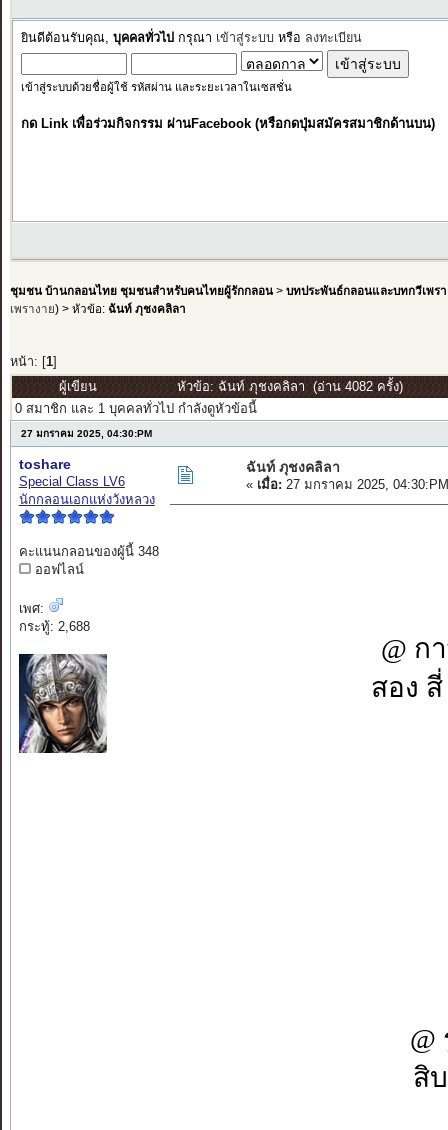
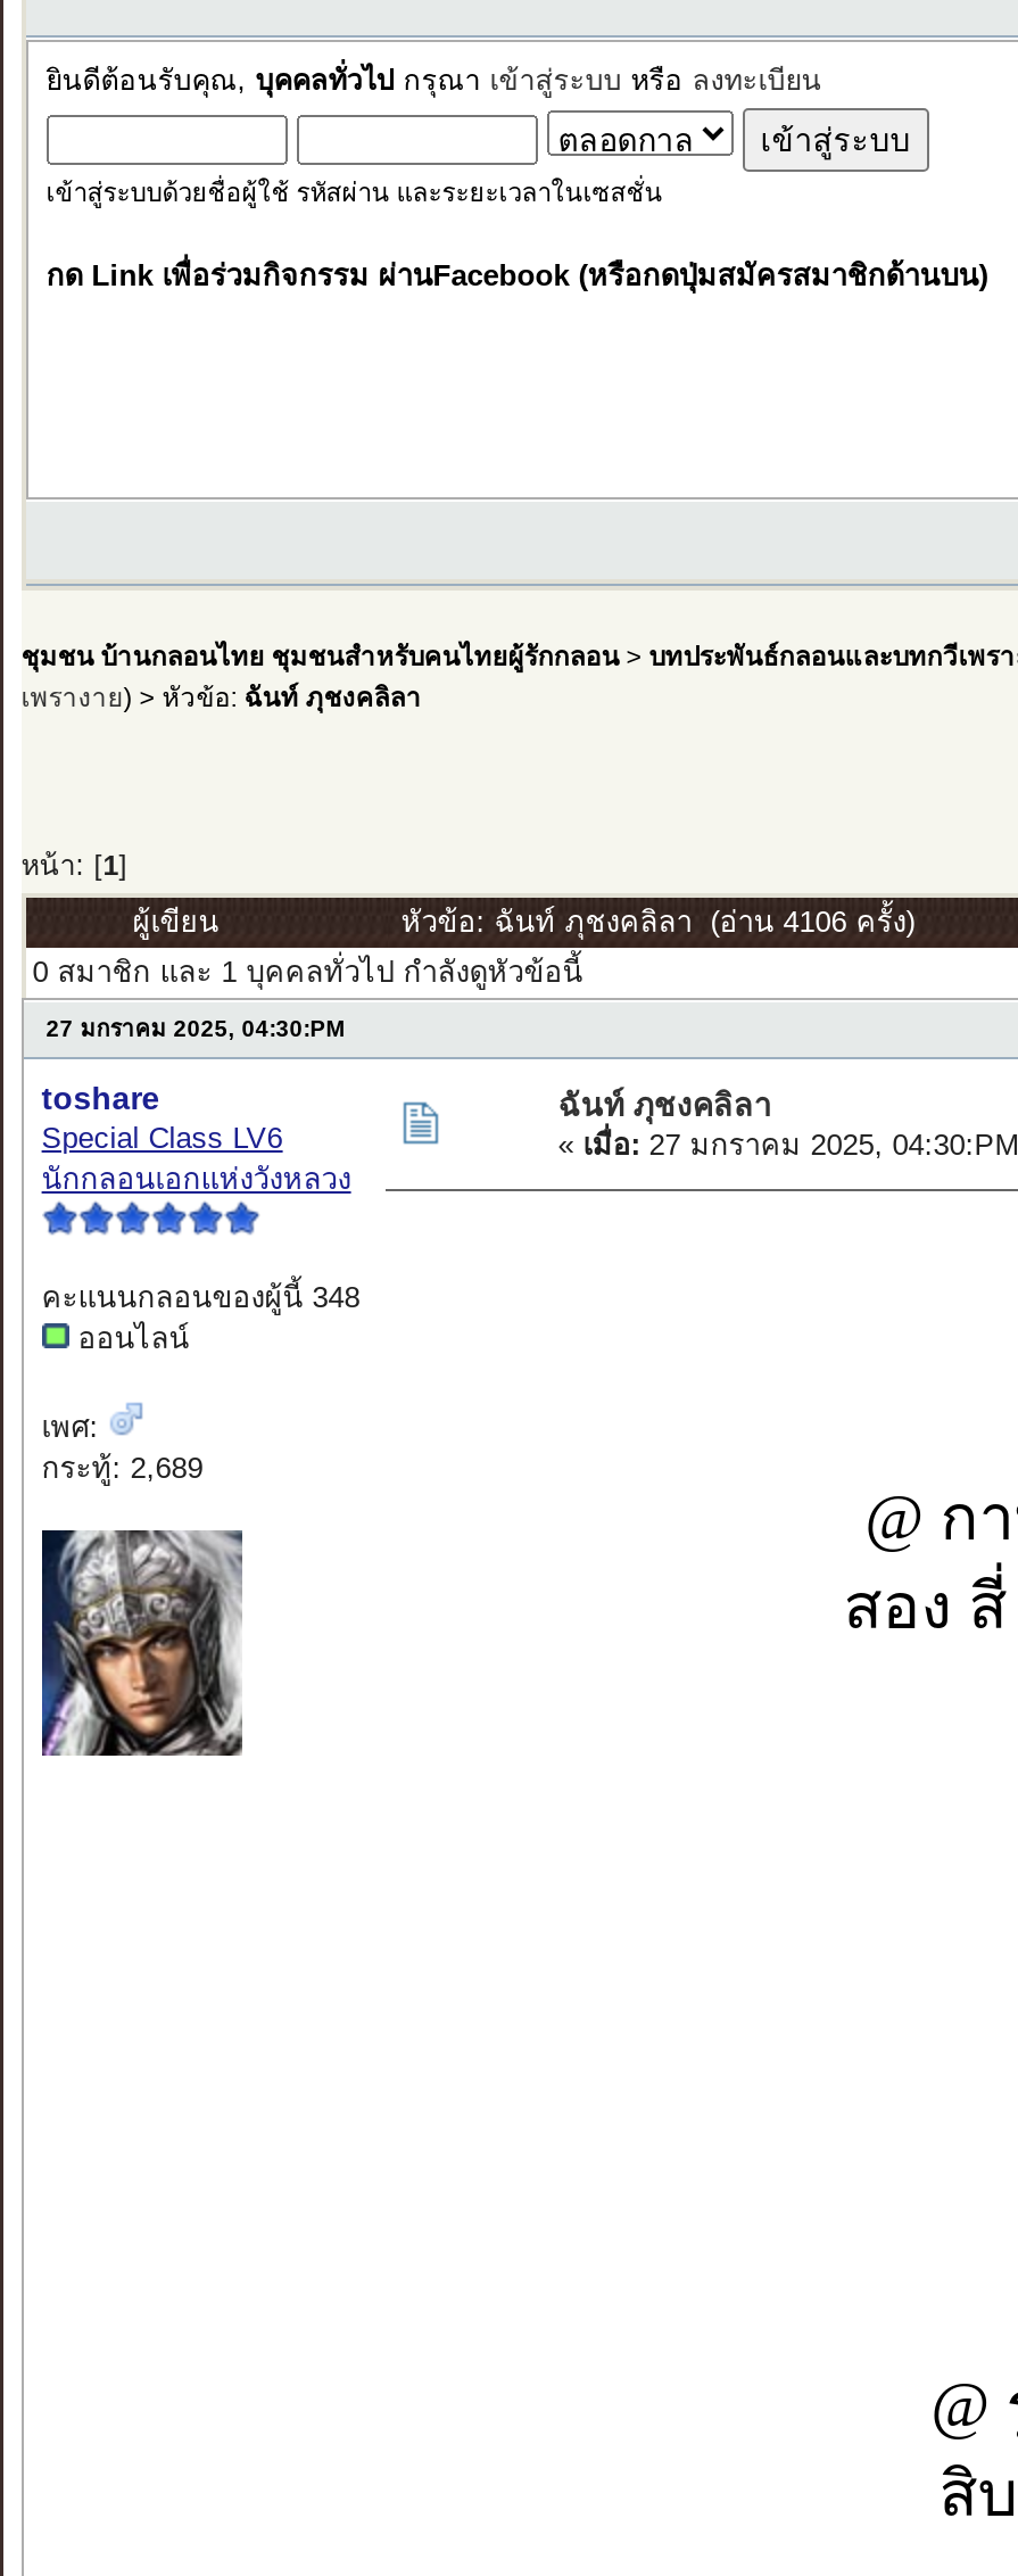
[177,379,403,394] หัวข้อ: ฉันท์ ภุชงคลิลา (อ่าน 4082 ครั้ง) -> [401,905,915,939] หัวข้อ: ฉันท์ ภุชงคลิลา (อ่าน 4106 ครั้ง)
[31,562,84,577] ออฟไลน์ -> [69,1321,189,1355] ออนไลน์
[19,619,90,634] กระทู้: 2,688 -> [42,1451,203,1485] กระทู้: 2,689

